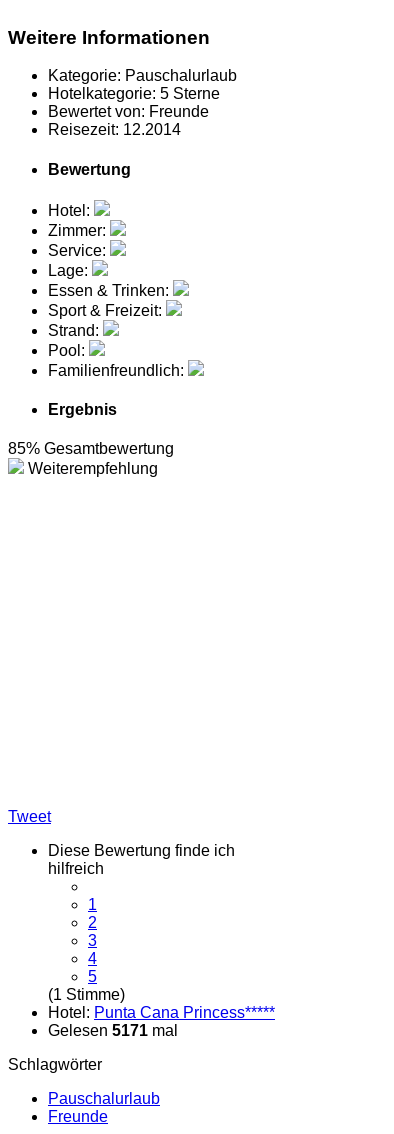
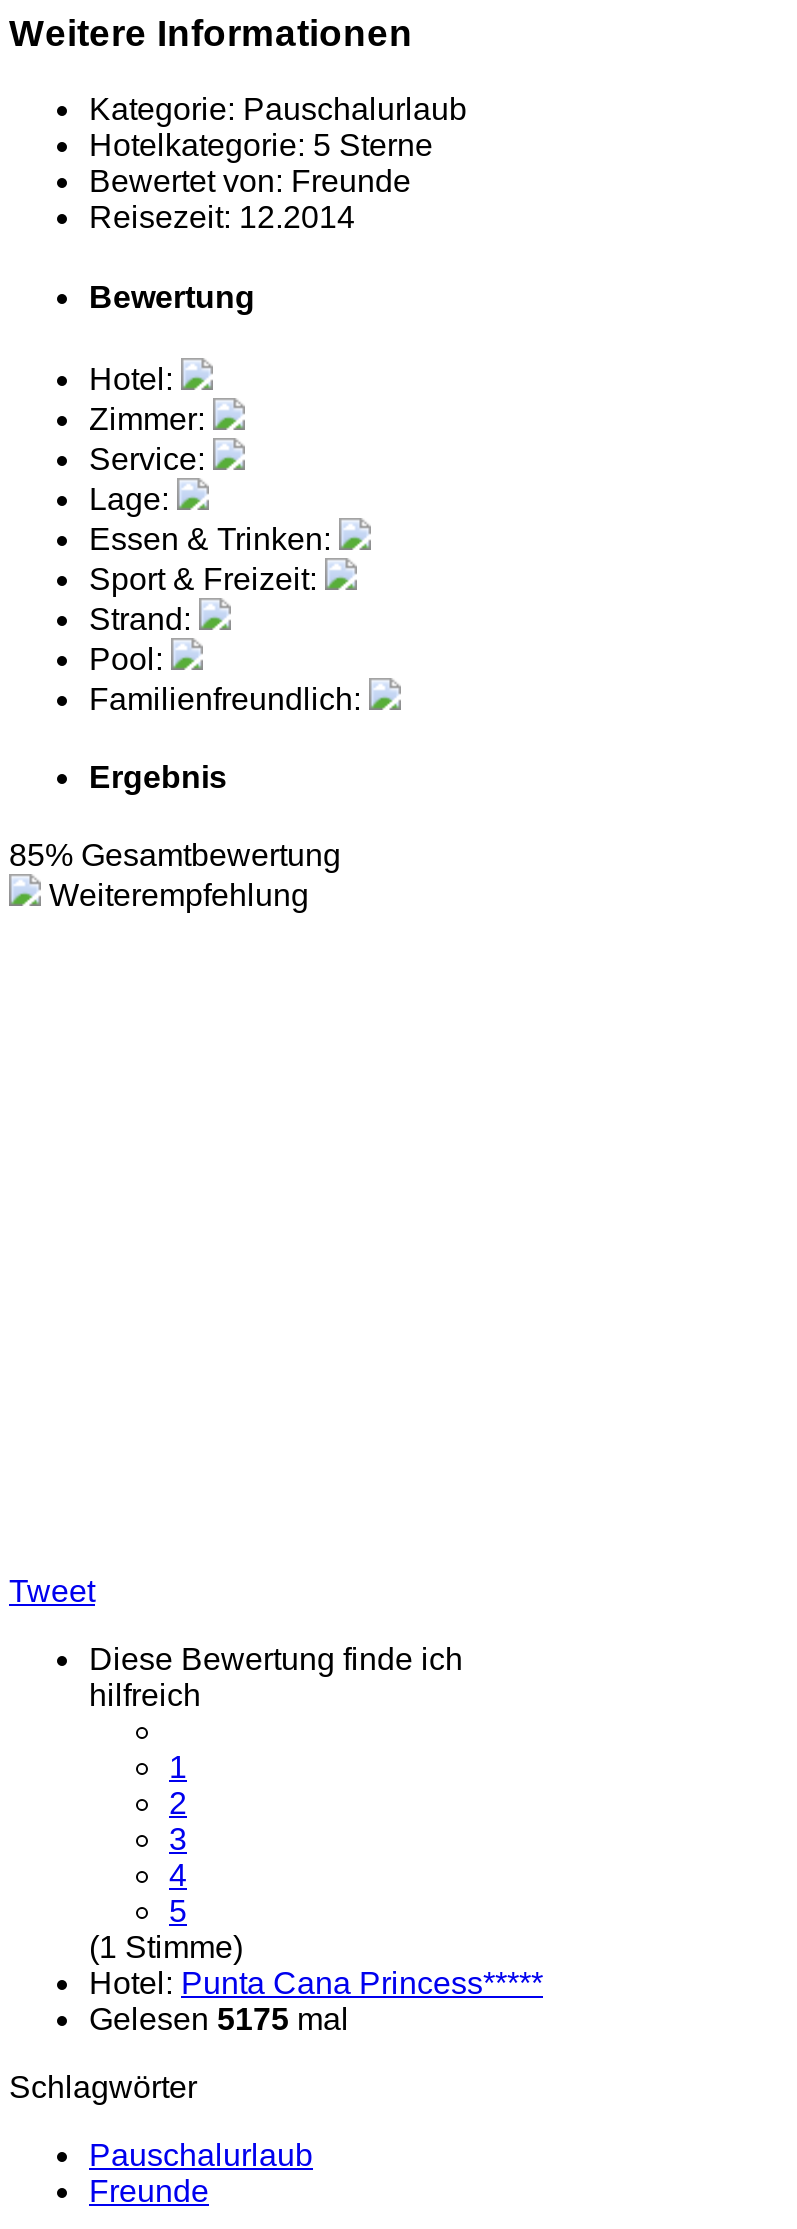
[48,1022,178,1039] Gelesen 5171 mal -> [89,2003,349,2037] Gelesen 5175 mal

